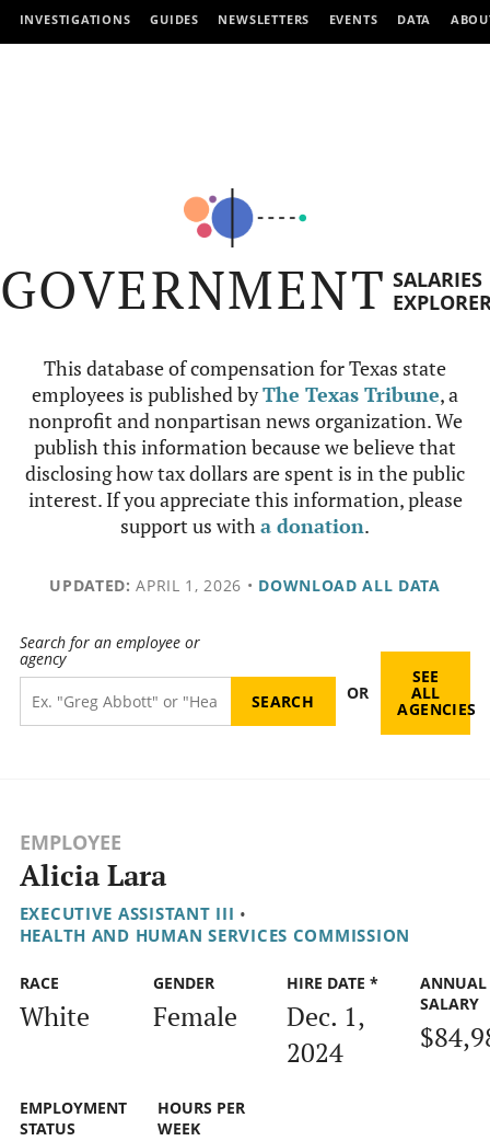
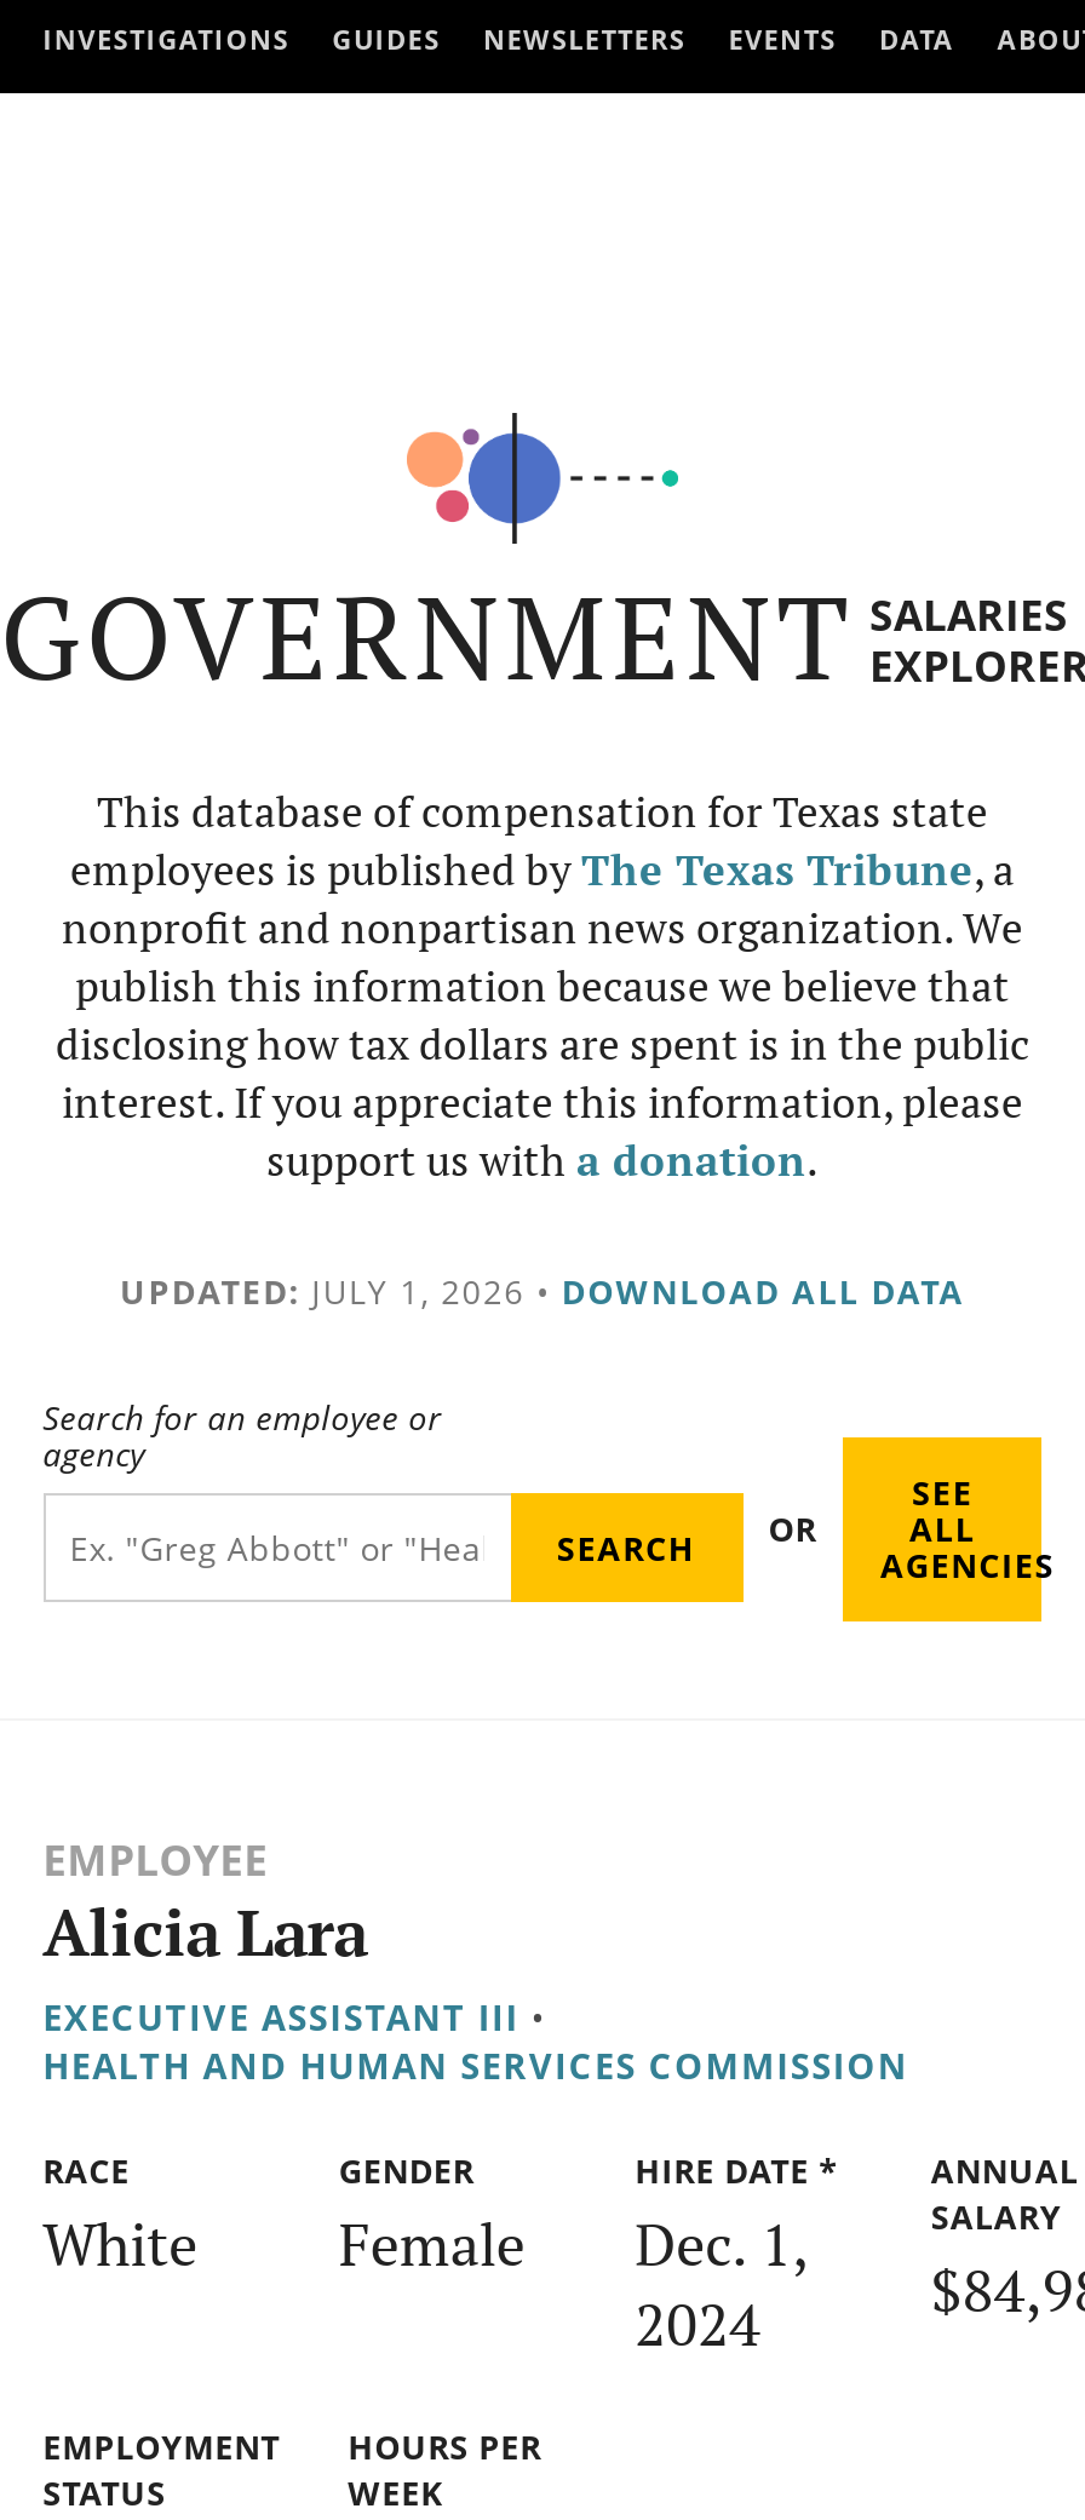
[49,575,441,596] UPDATED: APRIL 1, 2026 • DOWNLOAD ALL DATA -> [120,1268,965,1314] UPDATED: JULY 1, 2026 • DOWNLOAD ALL DATA

